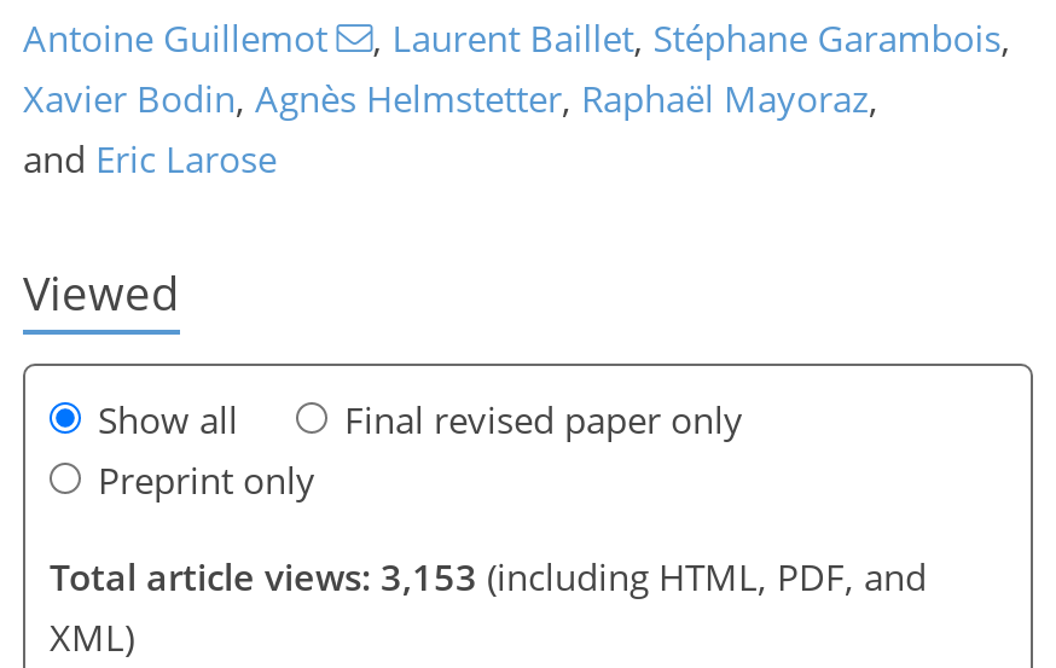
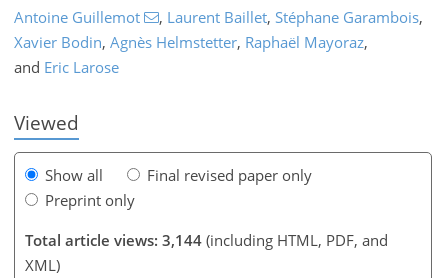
[50,551,927,599] Total article views: 3,153 (including HTML, PDF, and -> [25,229,388,249] Total article views: 3,144 (including HTML, PDF, and

